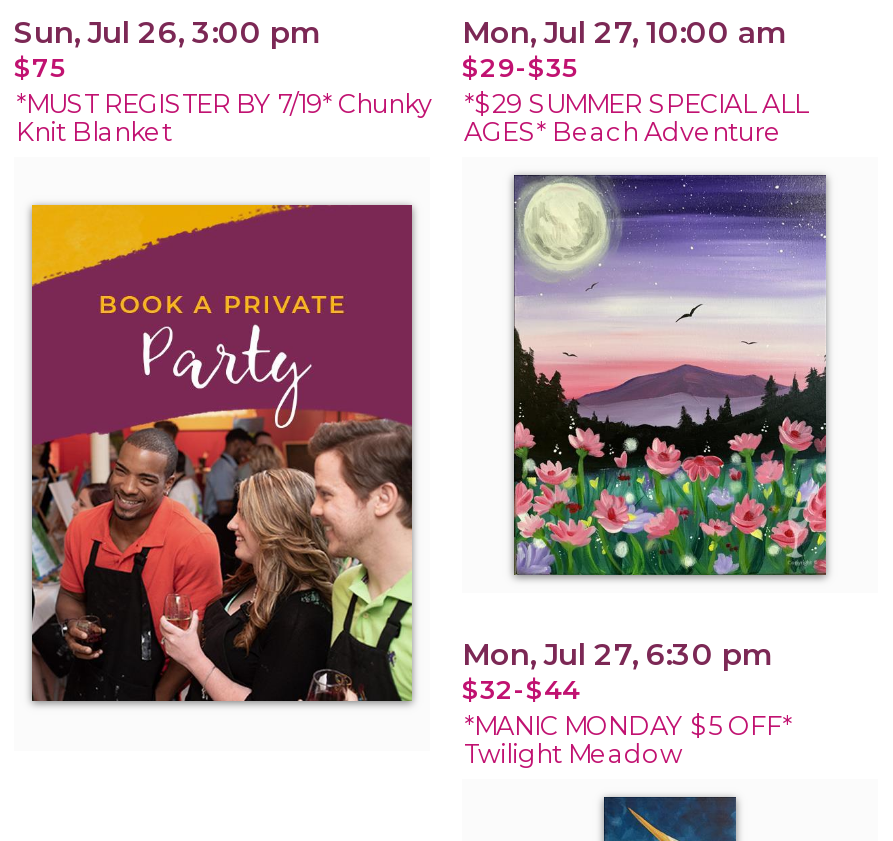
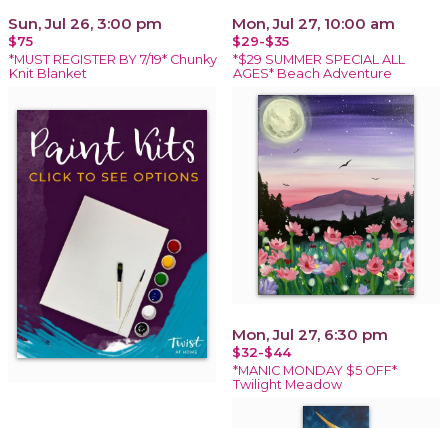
[30,203,414,703] [image] -> [16,109,208,359] [image]

